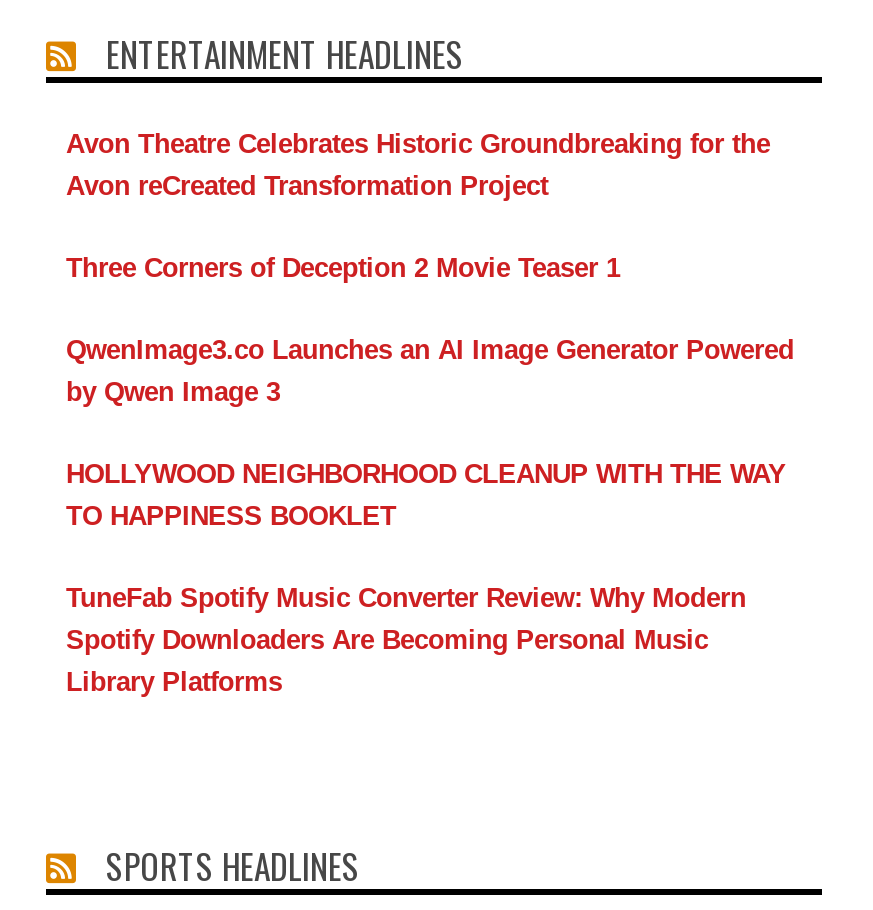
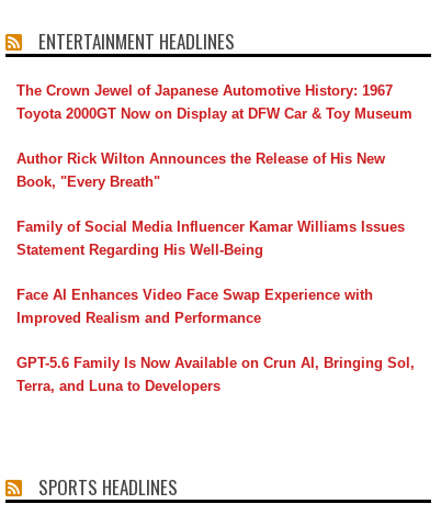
[66,130,770,202] Avon Theatre Celebrates Historic Groundbreaking for the | Avon reCreated Transformation Project -> [16,83,412,122] The Crown Jewel of Japanese Automotive History: 1967 | Toyota 2000GT Now on Display at DFW Car & Toy Museum
[66,254,620,284] Three Corners of Deception 2 Movie Teaser 1 -> [16,151,385,190] Author Rick Wilton Announces the Release of His New | Book, "Every Breath"
[66,336,794,408] QwenImage3.co Launches an AI Image Generator Powered | by Qwen Image 3 -> [16,219,405,258] Family of Social Media Influencer Kamar Williams Issues | Statement Regarding His Well-Being
[66,460,786,532] HOLLYWOOD NEIGHBORHOOD CLEANUP WITH THE WAY | TO HAPPINESS BOOKLET -> [16,287,373,327] Face AI Enhances Video Face Swap Experience with | Improved Realism and Performance
[66,584,746,698] TuneFab Spotify Music Converter Review: Why Modern | Spotify Downloaders Are Becoming Personal Music | Library Platforms -> [16,355,415,395] GPT-5.6 Family Is Now Available on Crun AI, Bringing Sol, | Terra, and Luna to Developers

